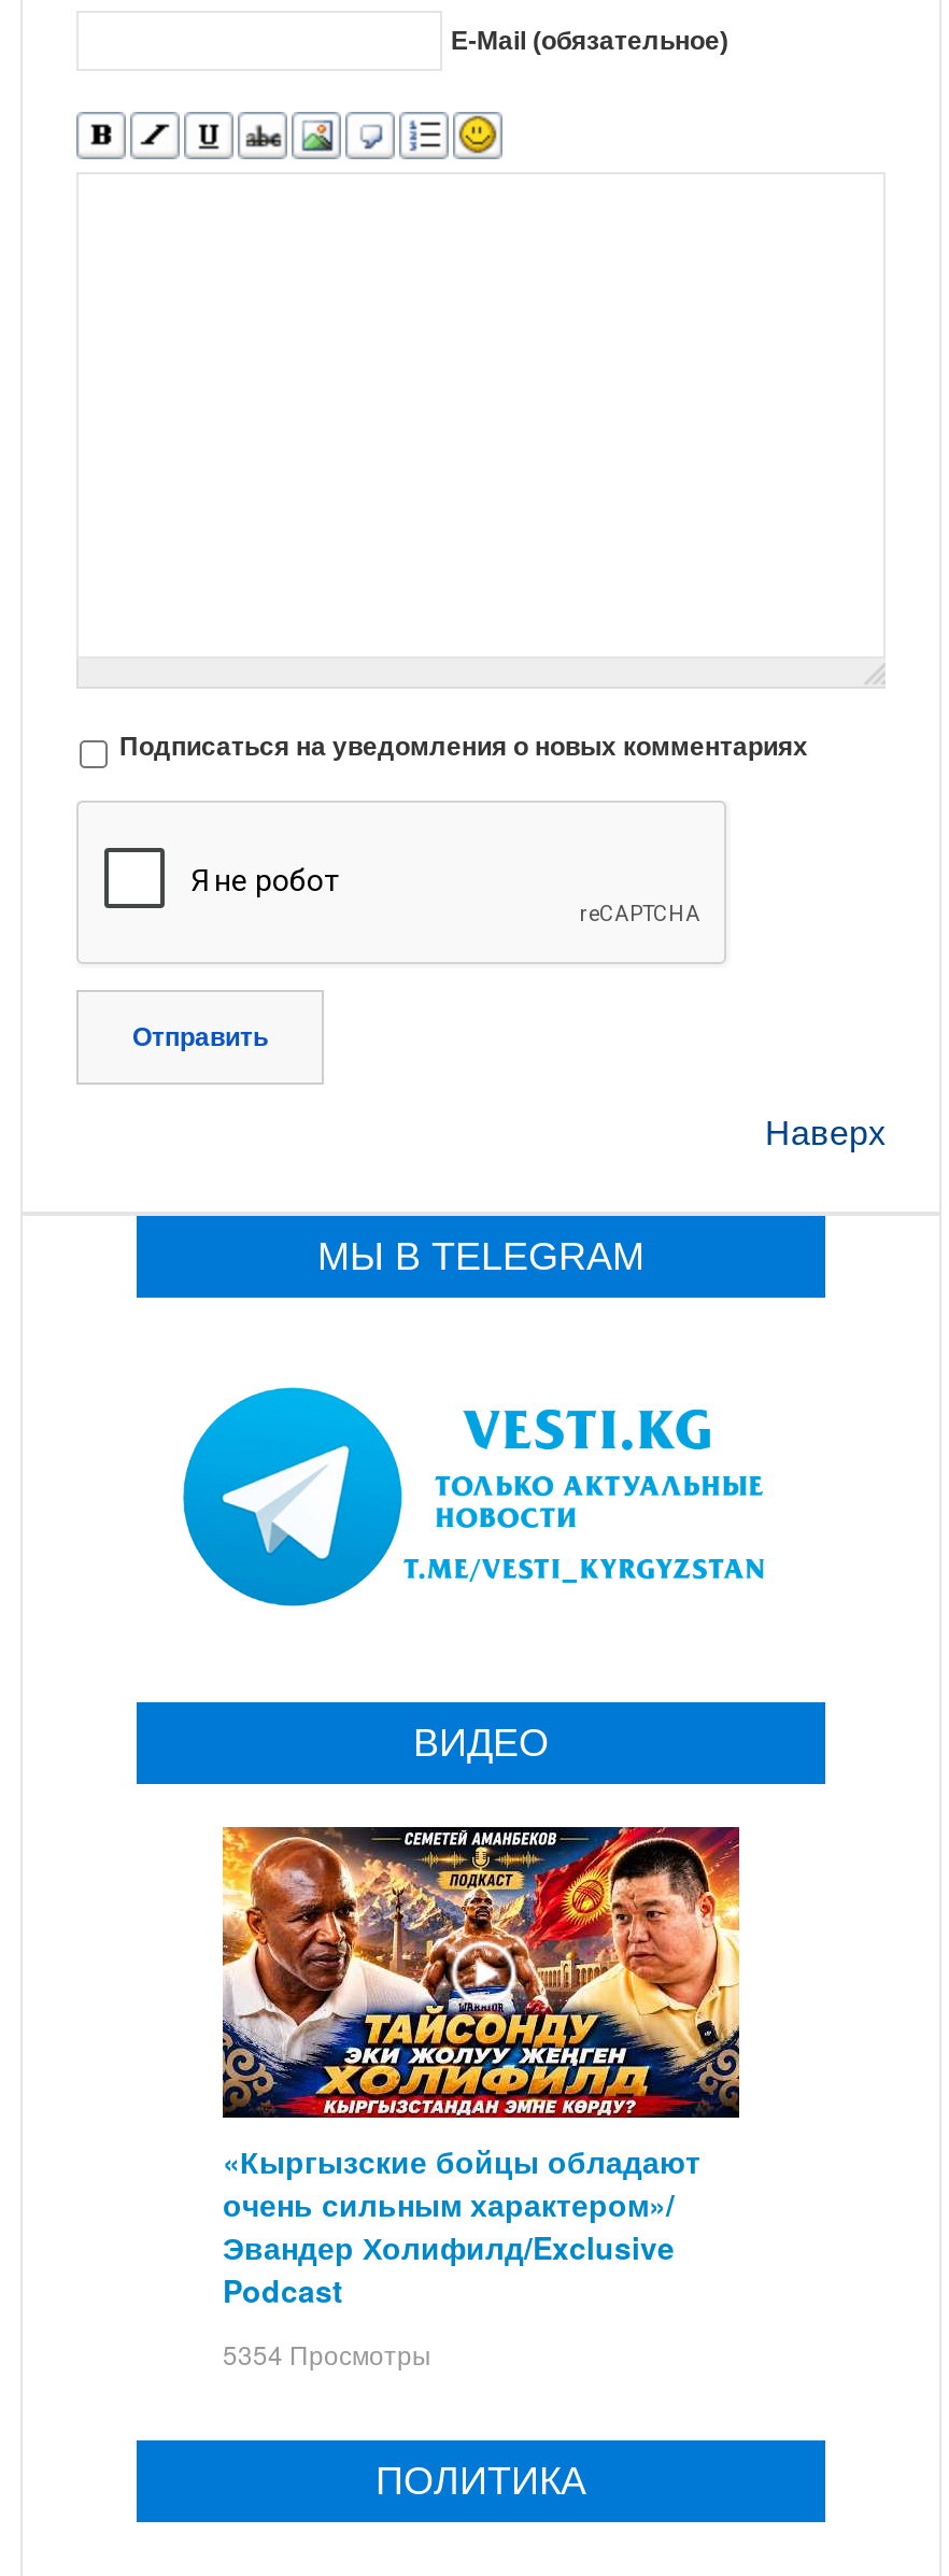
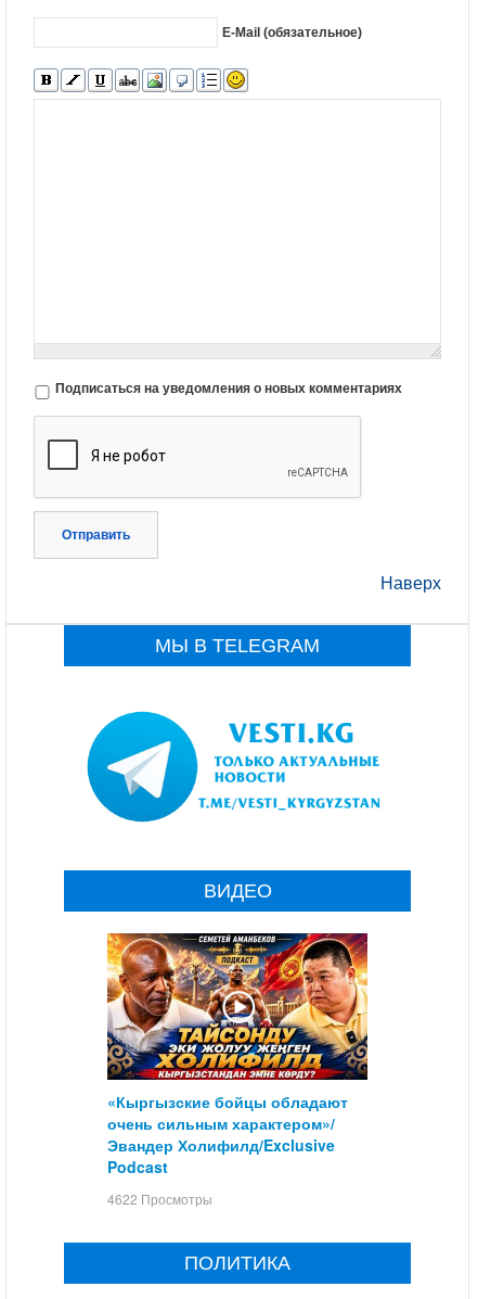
[223,2335,431,2371] 5354 Просмотры -> [107,1189,212,1208] 4622 Просмотры

